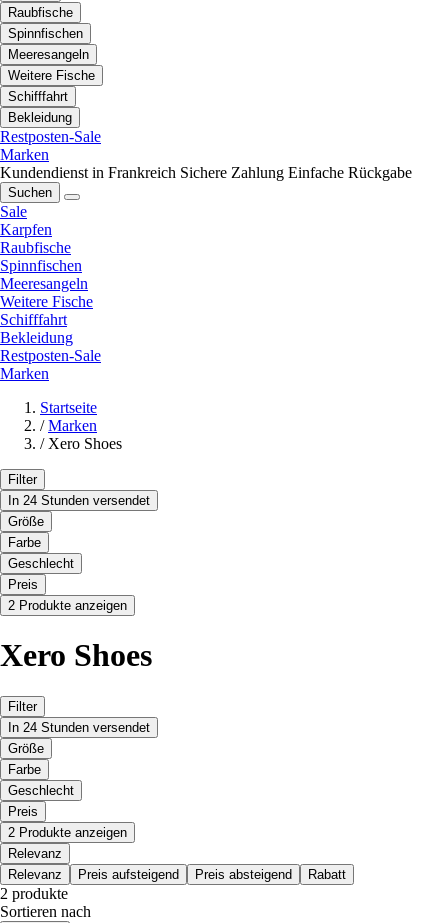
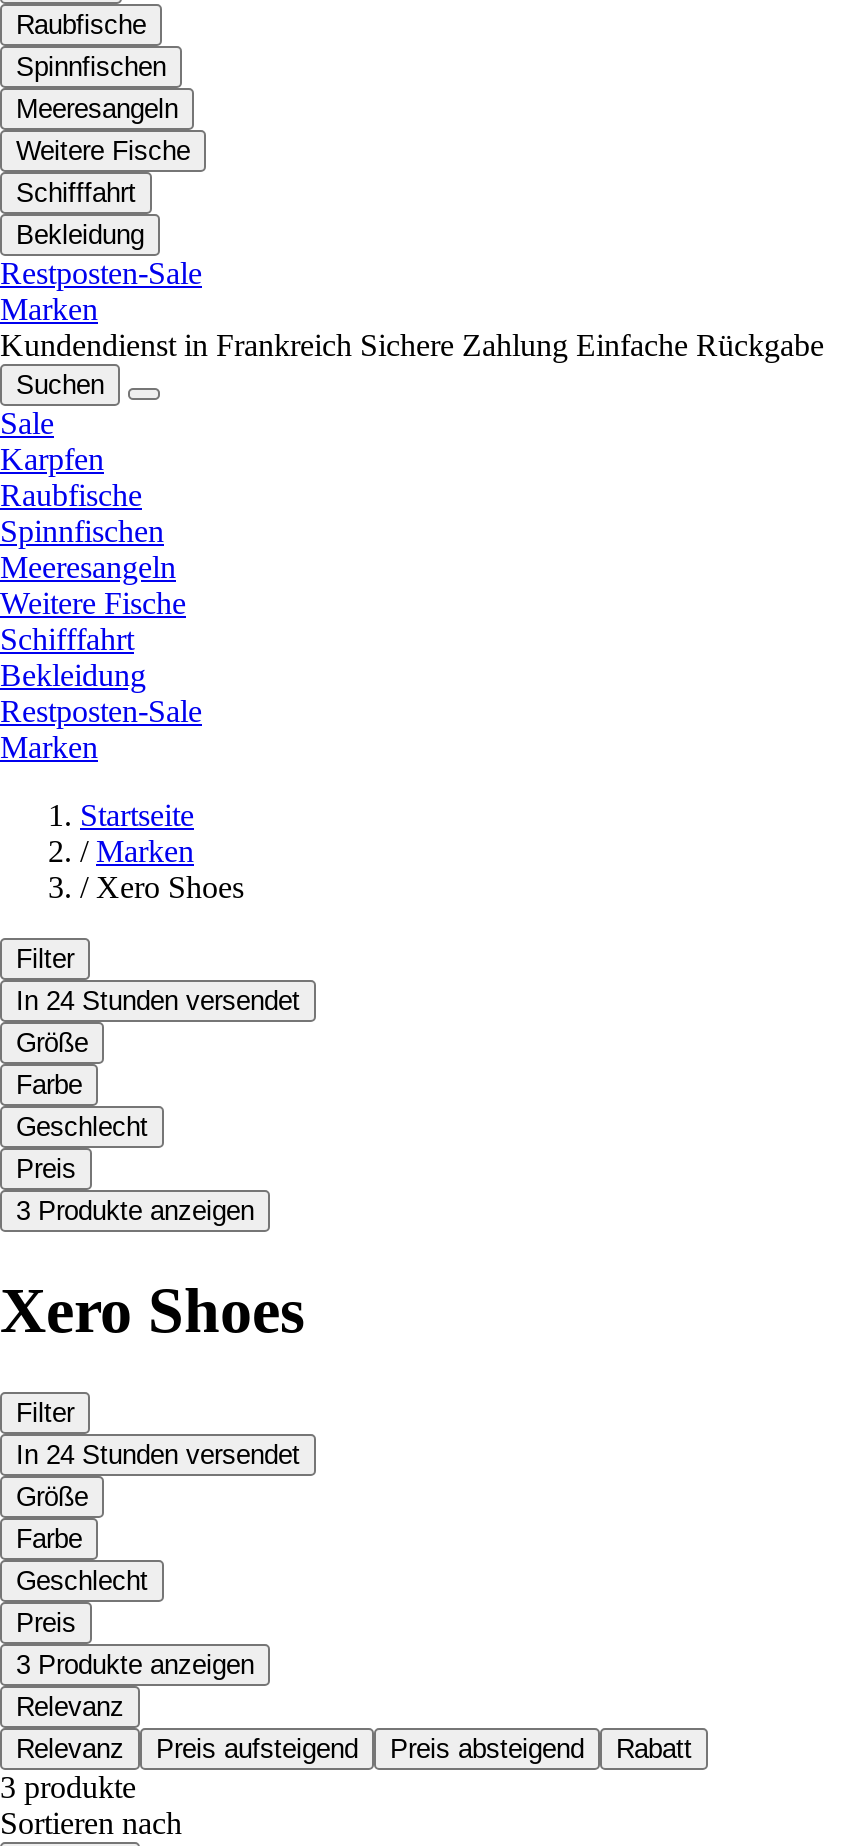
[8,598,127,613] 2 Produkte anzeigen -> [16,1195,254,1225] 3 Produkte anzeigen
[8,824,127,839] 2 Produkte anzeigen -> [16,1649,254,1679] 3 Produkte anzeigen
[0,884,68,901] 2 produkte -> [0,1769,136,1803] 3 produkte

